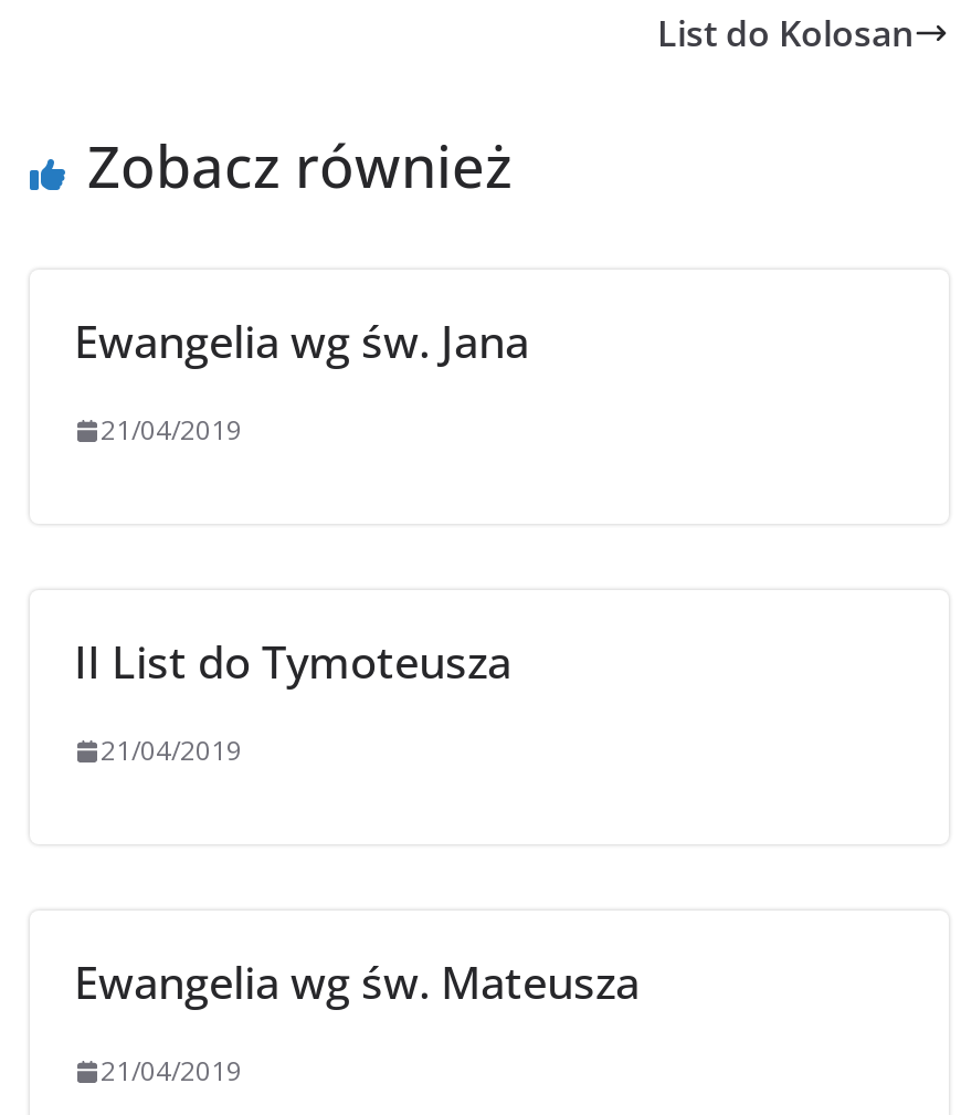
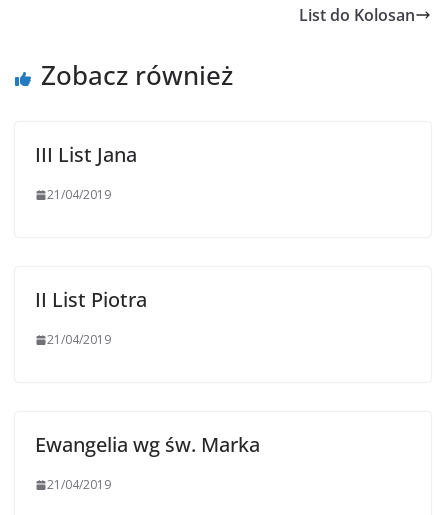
[74,312,529,371] Ewangelia wg św. Jana -> [35,141,137,168] III List Jana
[74,632,511,692] II List do Tymoteusza -> [35,286,147,313] II List Piotra
[74,953,640,1012] Ewangelia wg św. Mateusza -> [35,431,260,458] Ewangelia wg św. Marka

